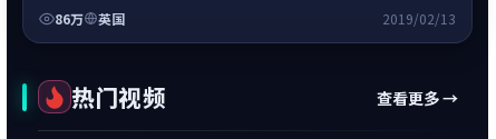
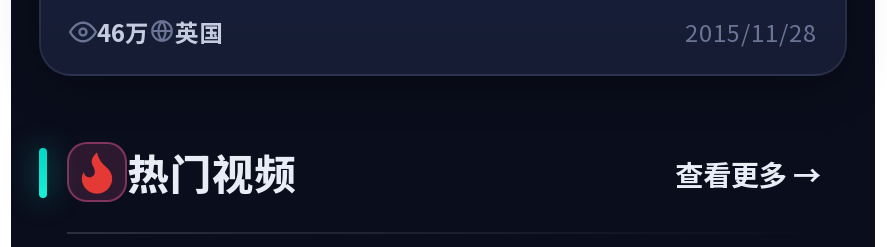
[55,9,125,28] 86万 英国 -> [97,14,223,48] 46万 英国
[382,9,456,28] 2019/02/13 -> [685,14,817,48] 2015/11/28

